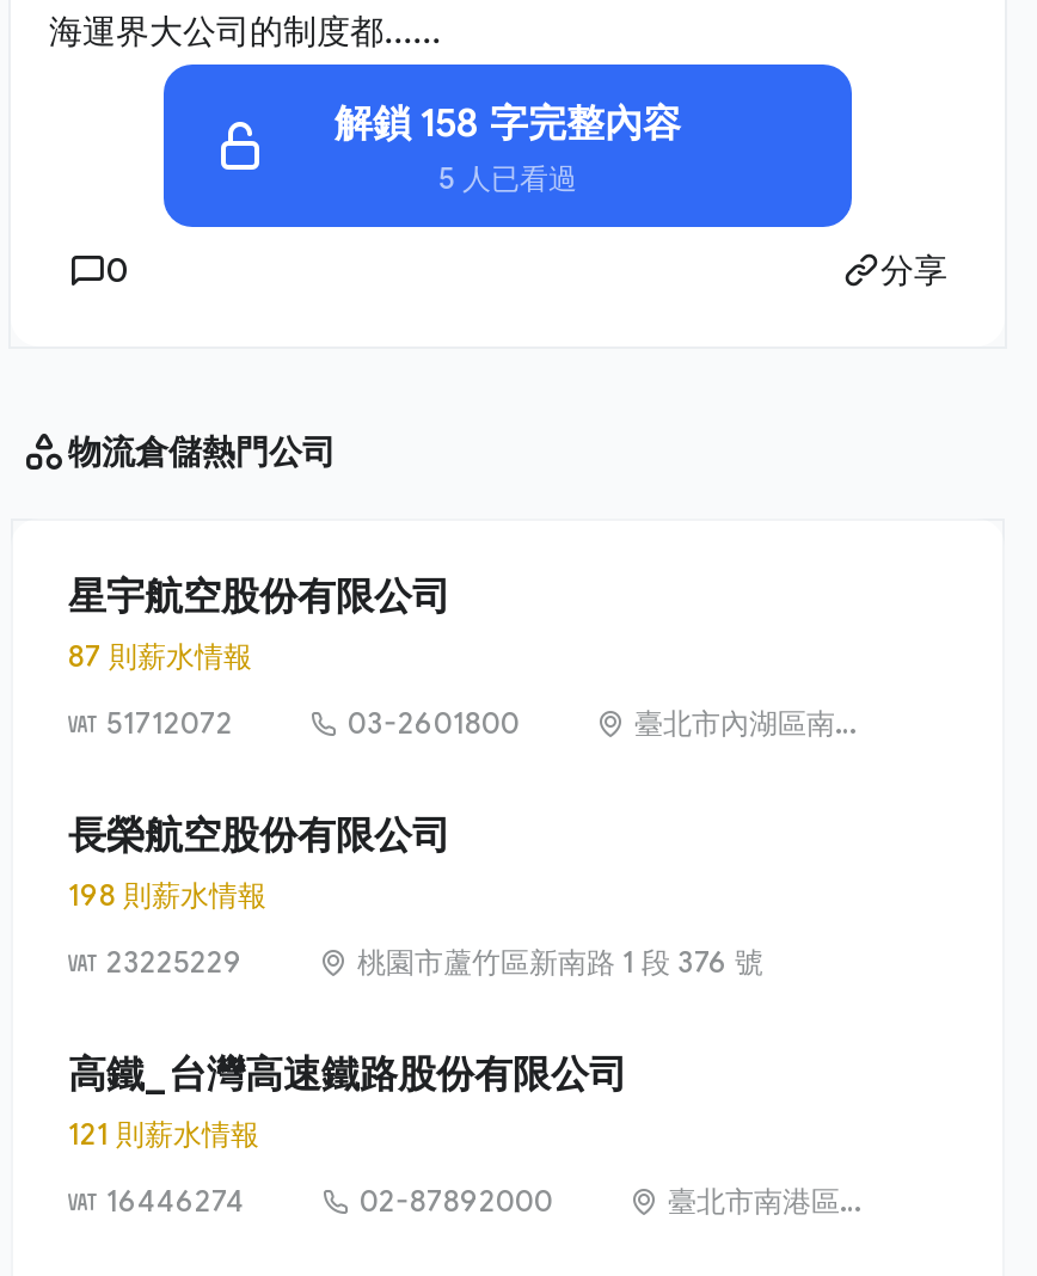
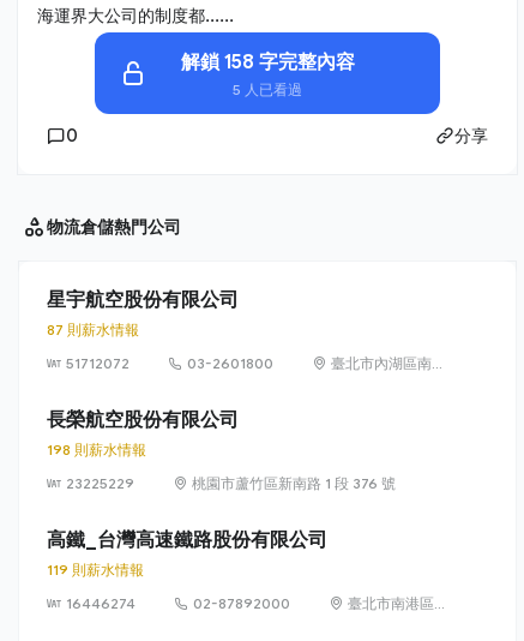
[68,1116,259,1152] 121 則薪水情報 -> [47,561,144,579] 119 則薪水情報

